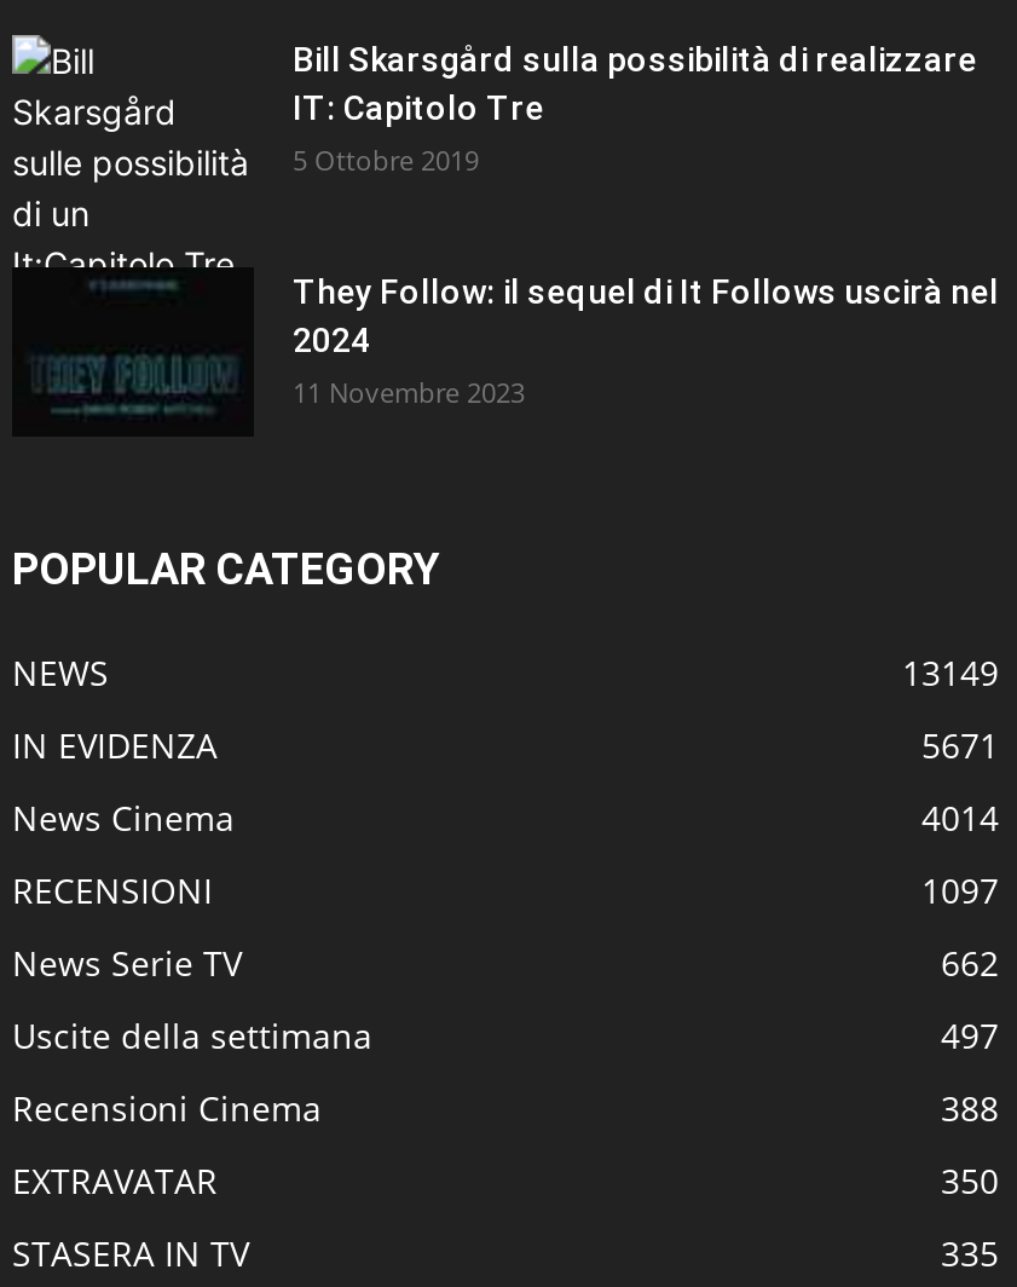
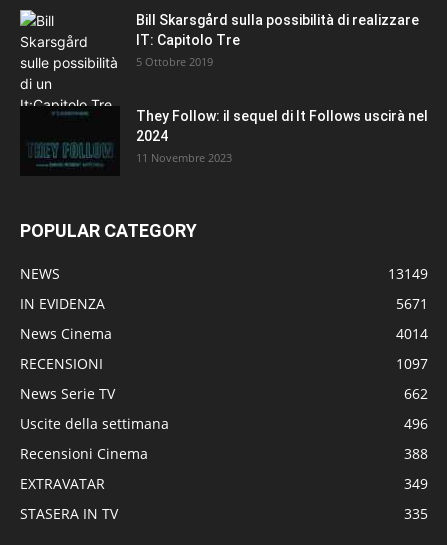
[941,1012,999,1058] 497 -> [404,414,428,433] 496
[941,1157,999,1203] 350 -> [404,474,428,493] 349

